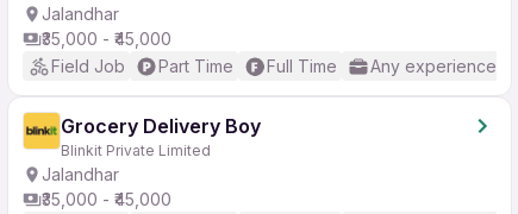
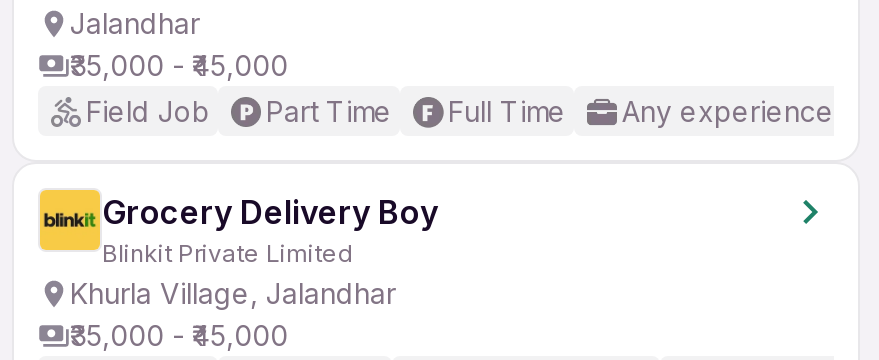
[42,164,119,184] Jalandhar -> [70,276,396,310] Khurla Village, Jalandhar

